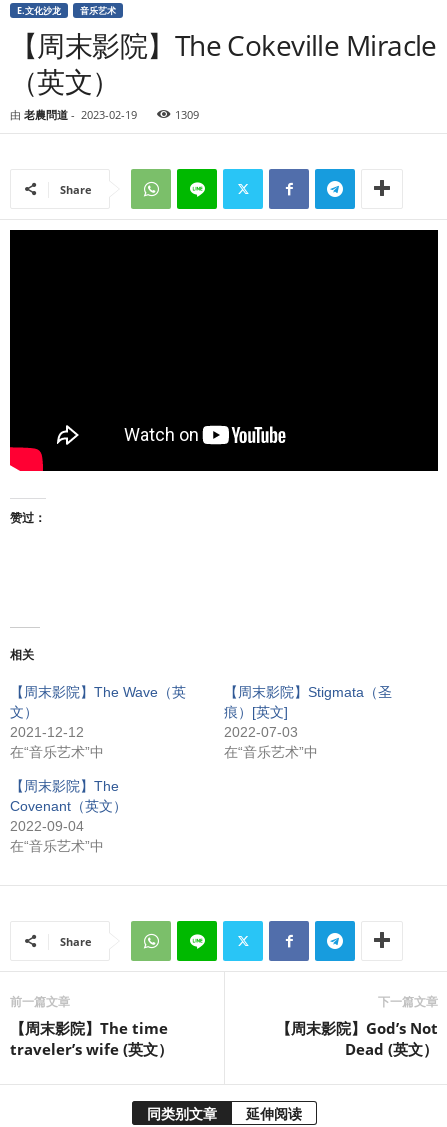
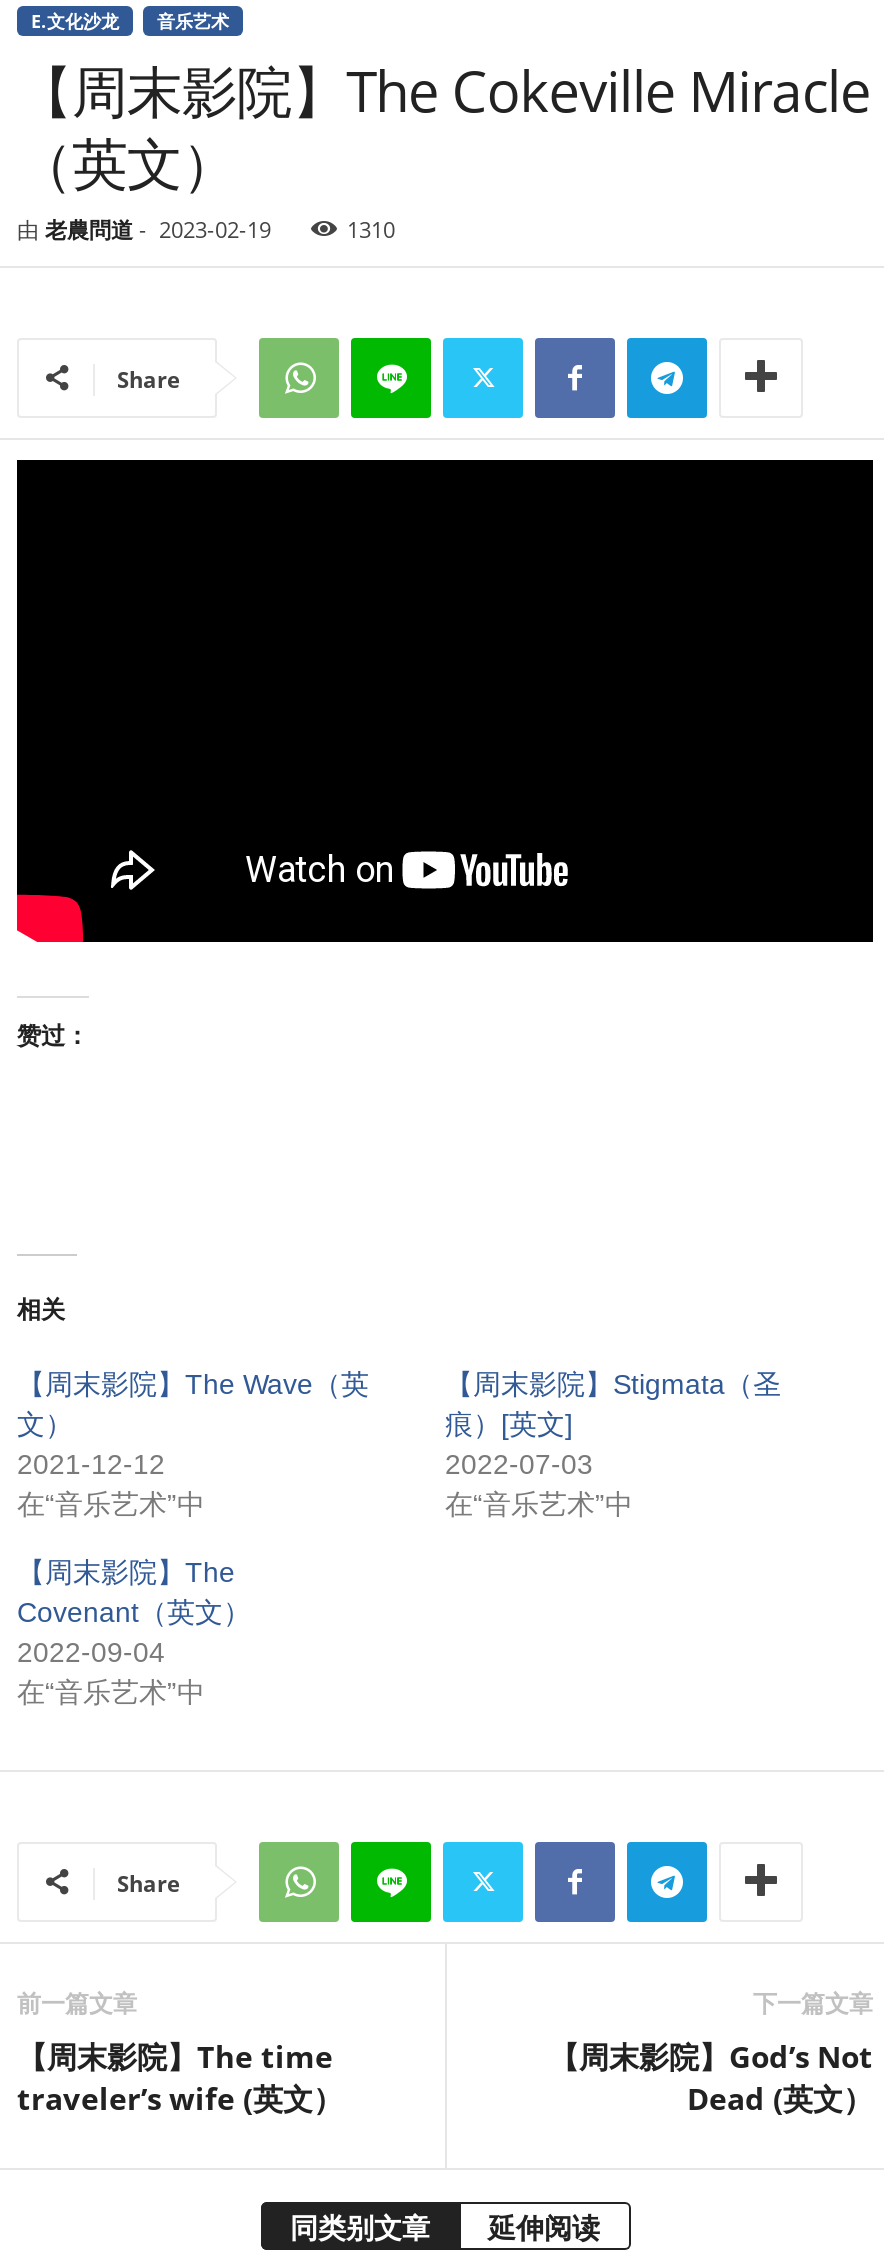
[175,107,199,122] 1309 -> [347,214,395,244] 1310

